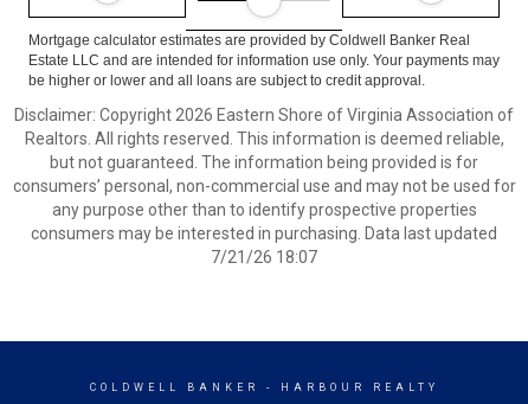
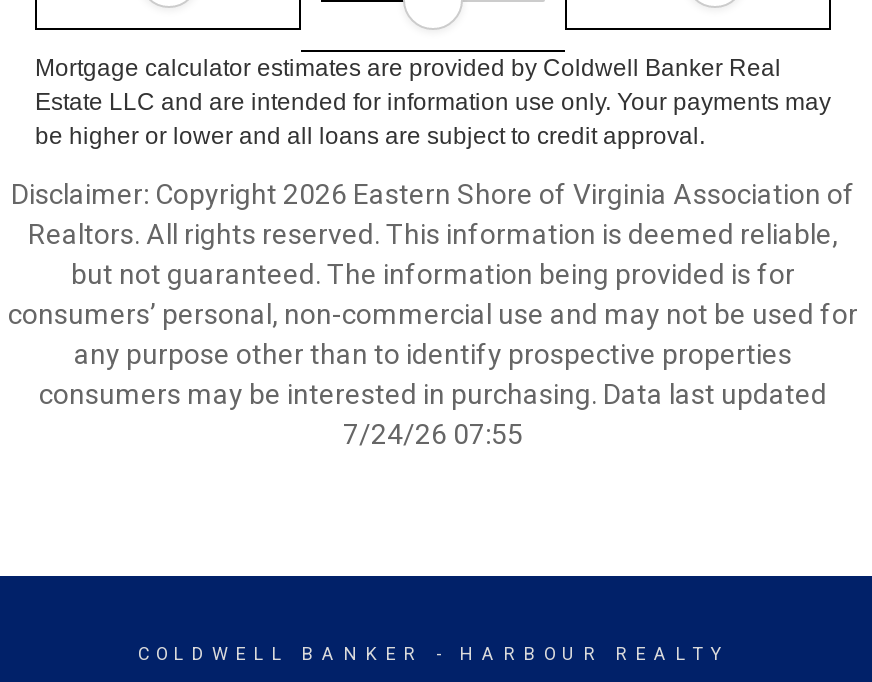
[211,248,317,267] 7/21/26 18:07 -> [343,418,523,450] 7/24/26 07:55

